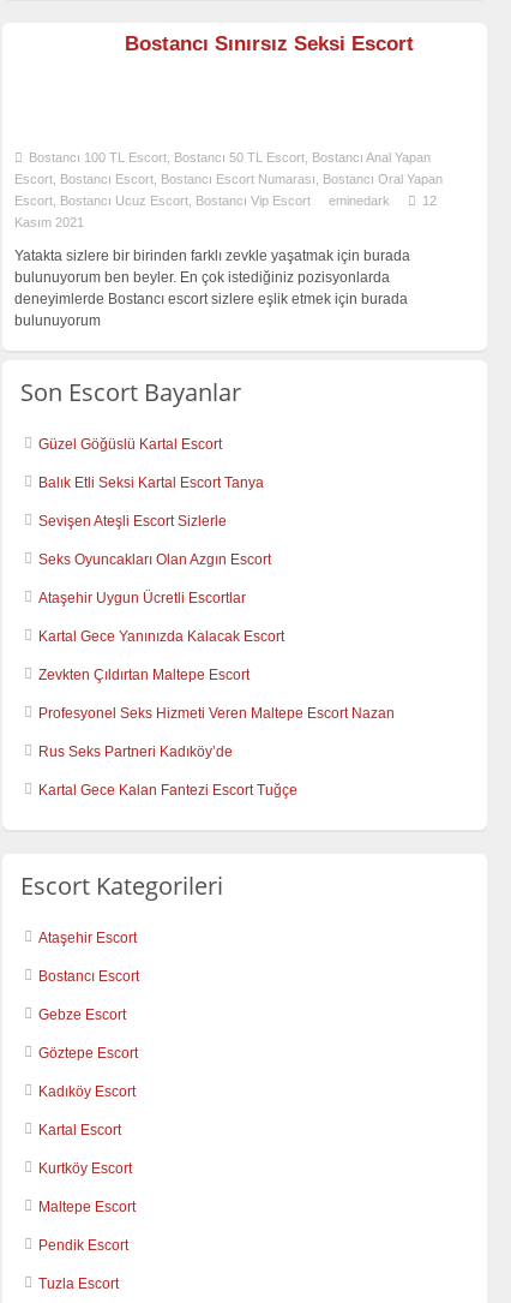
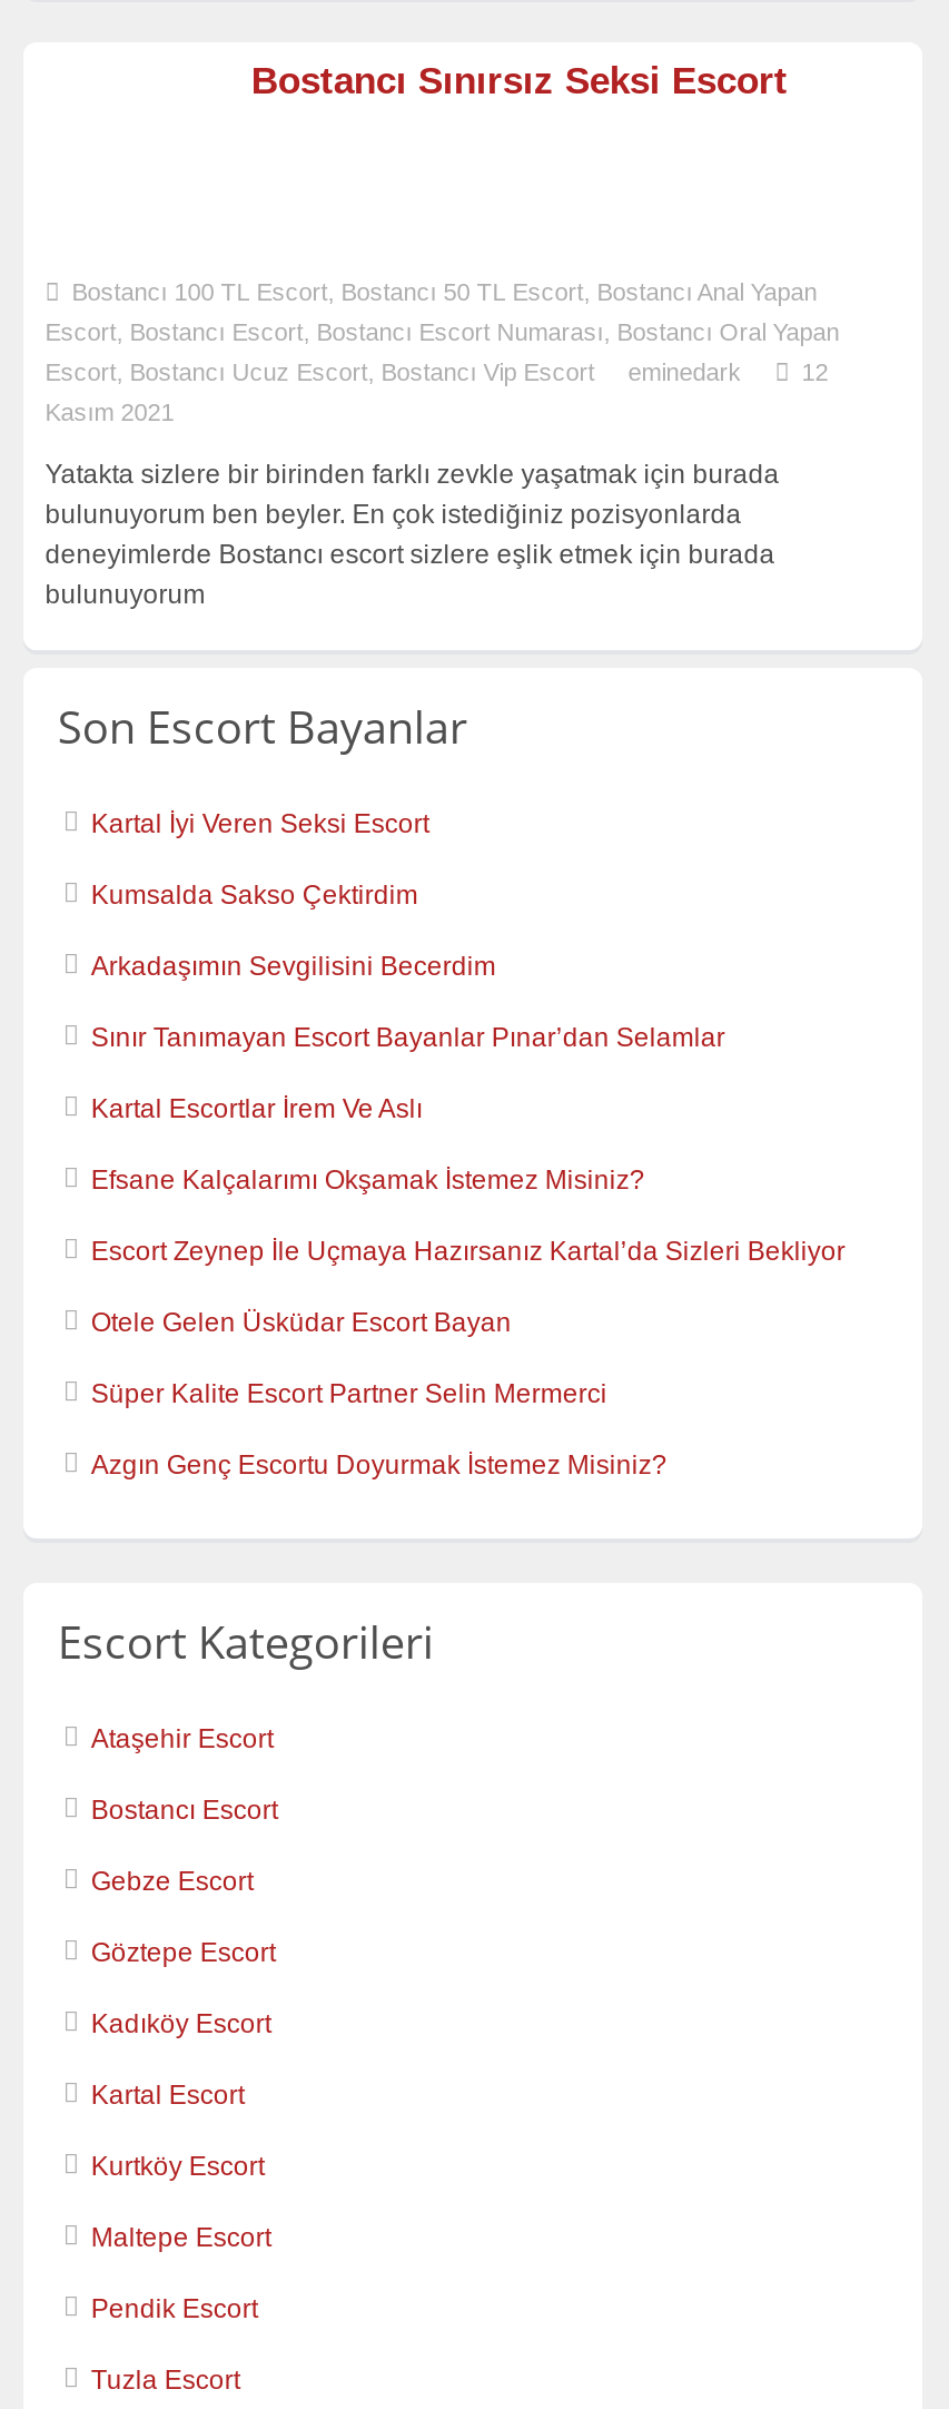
[39,436,222,452] Güzel Göğüslü Kartal Escort -> [91,808,429,839] Kartal İyi Veren Seksi Escort
[39,474,264,491] Balık Etli Seksi Kartal Escort Tanya -> [91,879,418,910] Kumsalda Sakso Çektirdim
[39,512,227,529] Sevişen Ateşli Escort Sizlerle -> [91,950,496,981] Arkadaşımın Sevgilisini Becerdim
[39,551,272,568] Seks Oyuncakları Olan Azgın Escort -> [91,1021,725,1052] Sınır Tanımayan Escort Bayanlar Pınar’dan Selamlar
[39,589,246,606] Ataşehir Uygun Ücretli Escortlar -> [91,1093,423,1124] Kartal Escortlar İrem Ve Aslı
[39,628,285,645] Kartal Gece Yanınızda Kalacak Escort -> [91,1164,645,1195] Efsane Kalçalarımı Okşamak İstemez Misiniz?
[39,666,250,683] Zevkten Çıldırtan Maltepe Escort -> [91,1235,845,1266] Escort Zeynep İle Uçmaya Hazırsanız Kartal’da Sizleri Bekliyor
[39,705,395,721] Profesyonel Seks Hizmeti Veren Maltepe Escort Nazan -> [91,1306,512,1337] Otele Gelen Üsküdar Escort Bayan
[39,743,233,760] Rus Seks Partneri Kadıköy’de -> [91,1377,607,1409] Süper Kalite Escort Partner Selin Mermerci
[39,781,298,798] Kartal Gece Kalan Fantezi Escort Tuğçe -> [91,1449,667,1480] Azgın Genç Escortu Doyurmak İstemez Misiniz?

